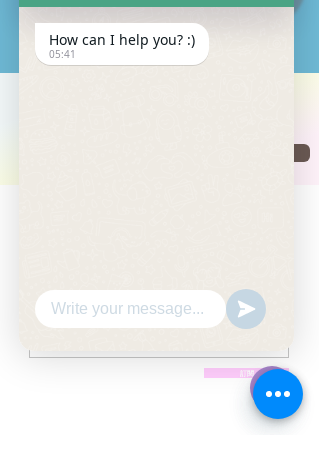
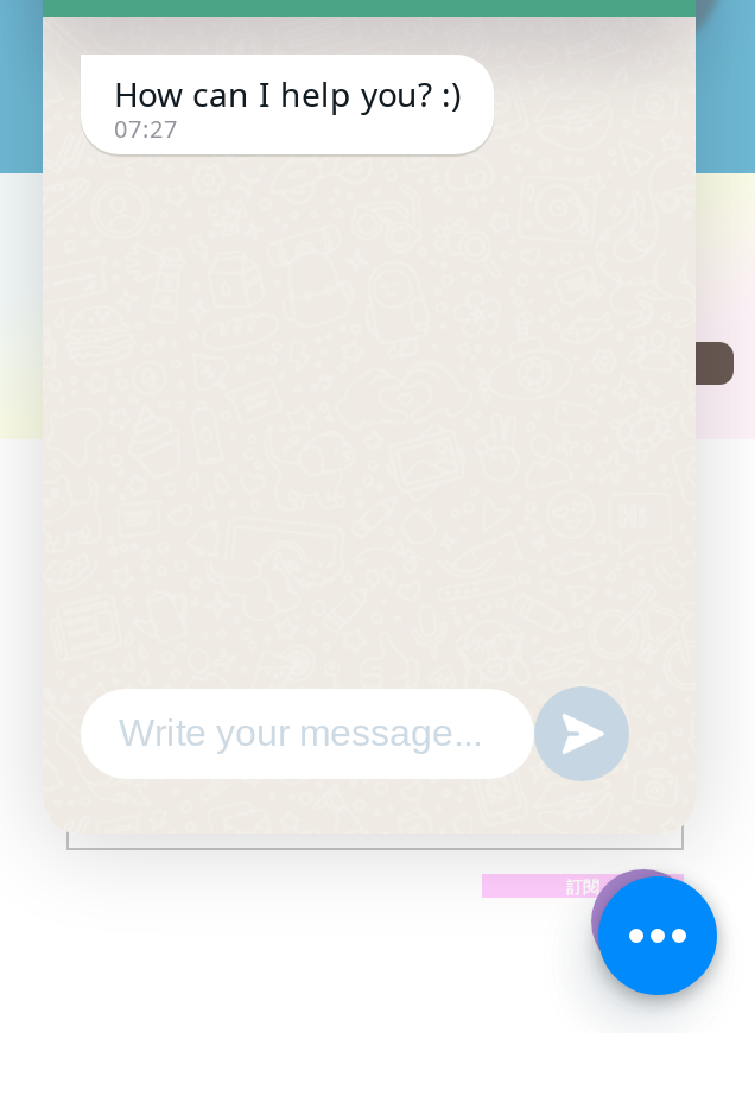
[49,47,76,61] 05:41 -> [114,112,178,145] 07:27

